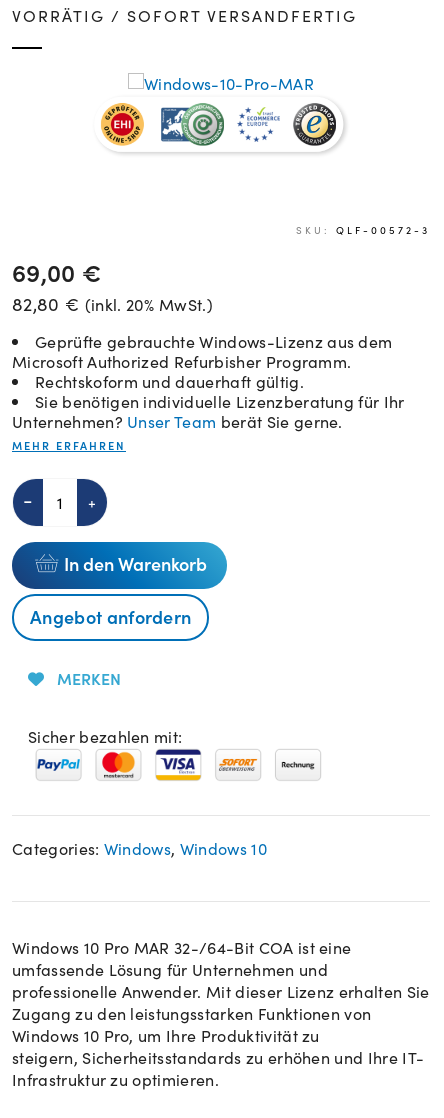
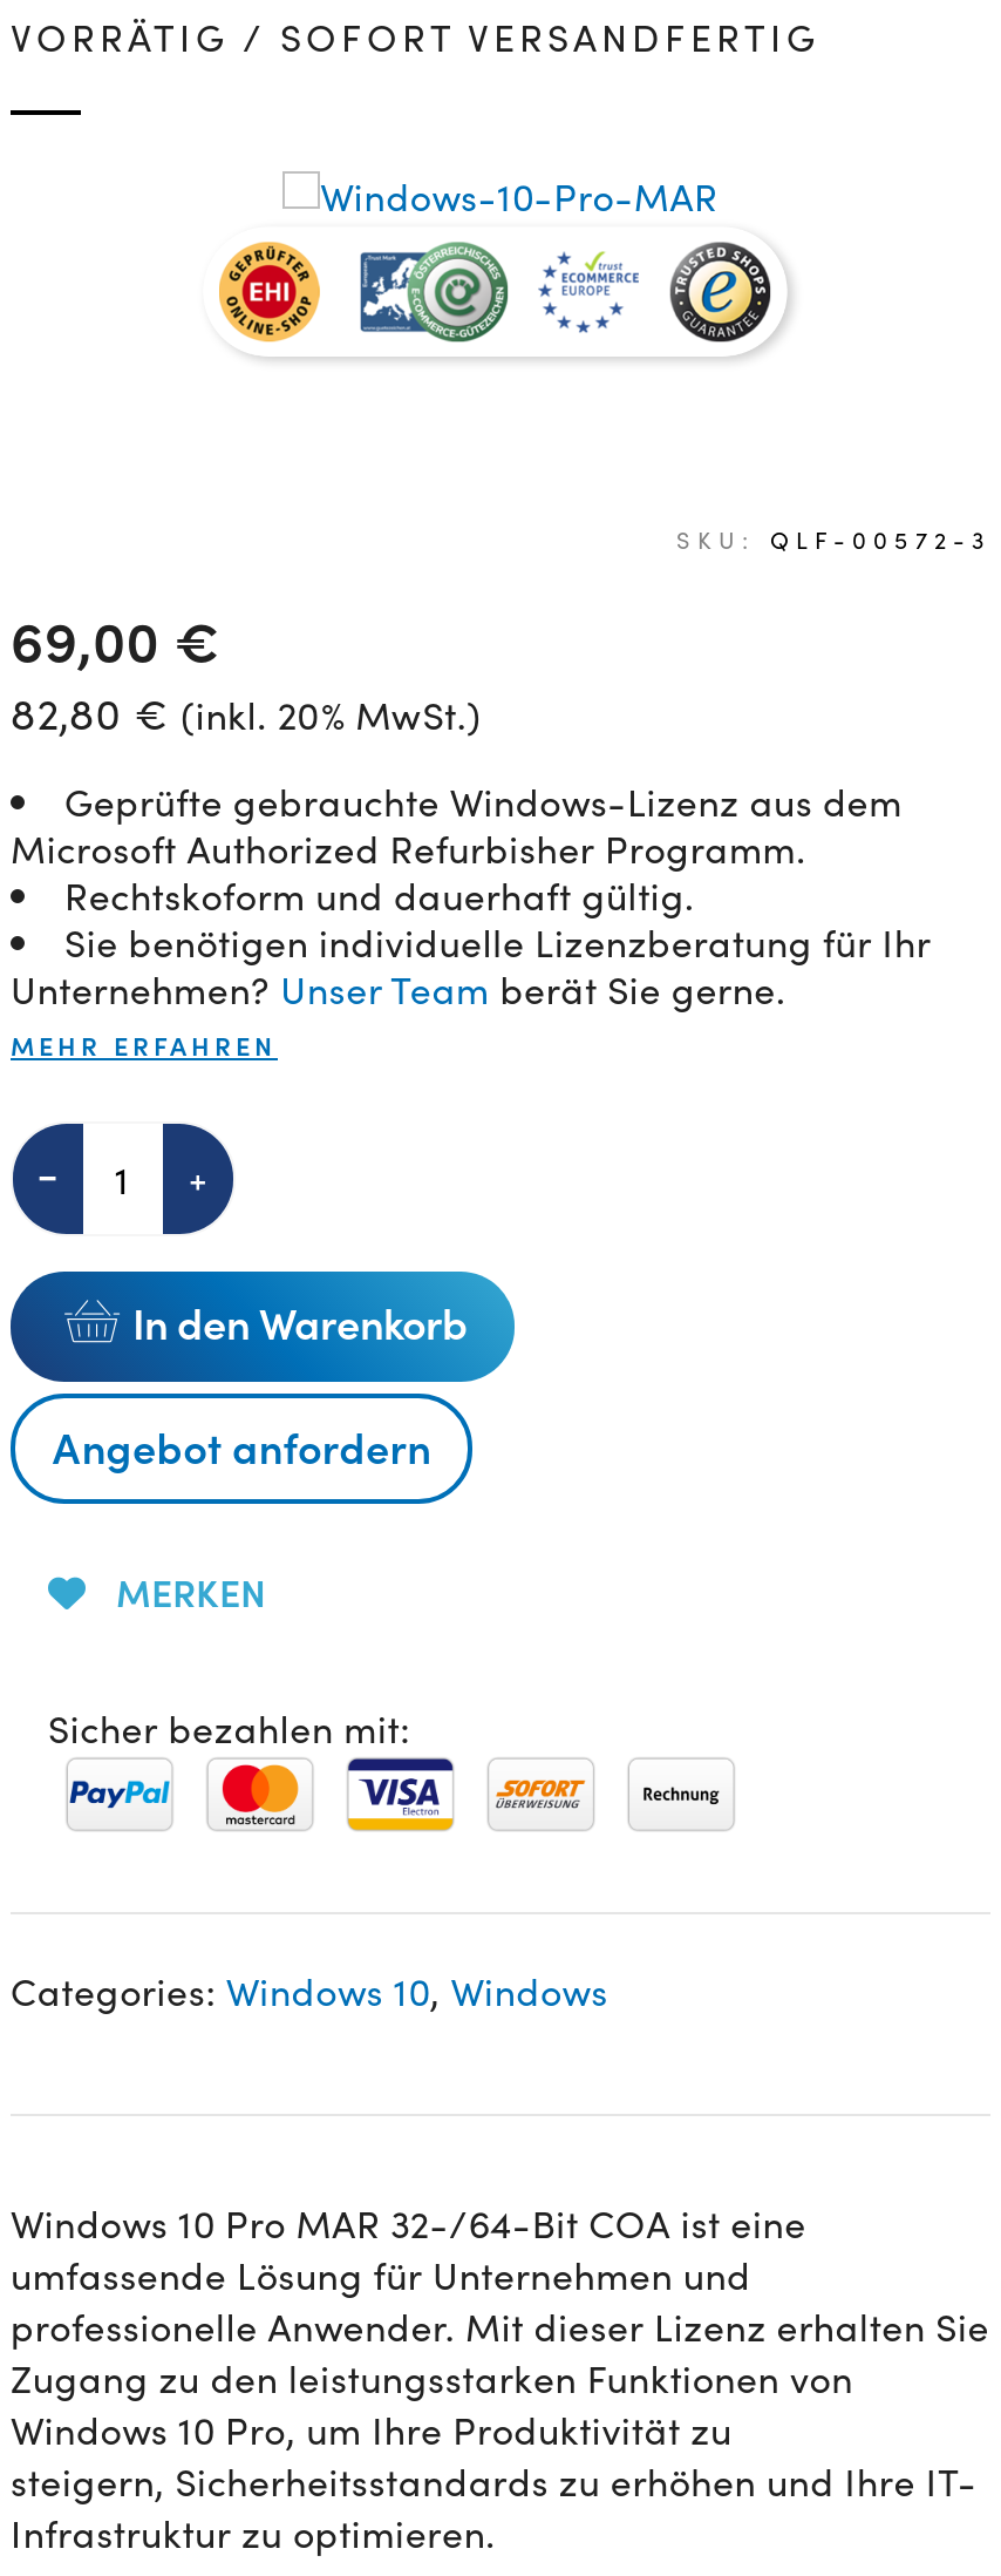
[12,836,267,858] Categories: Windows, Windows 10 -> [11,1962,608,2014] Categories: Windows 10, Windows

